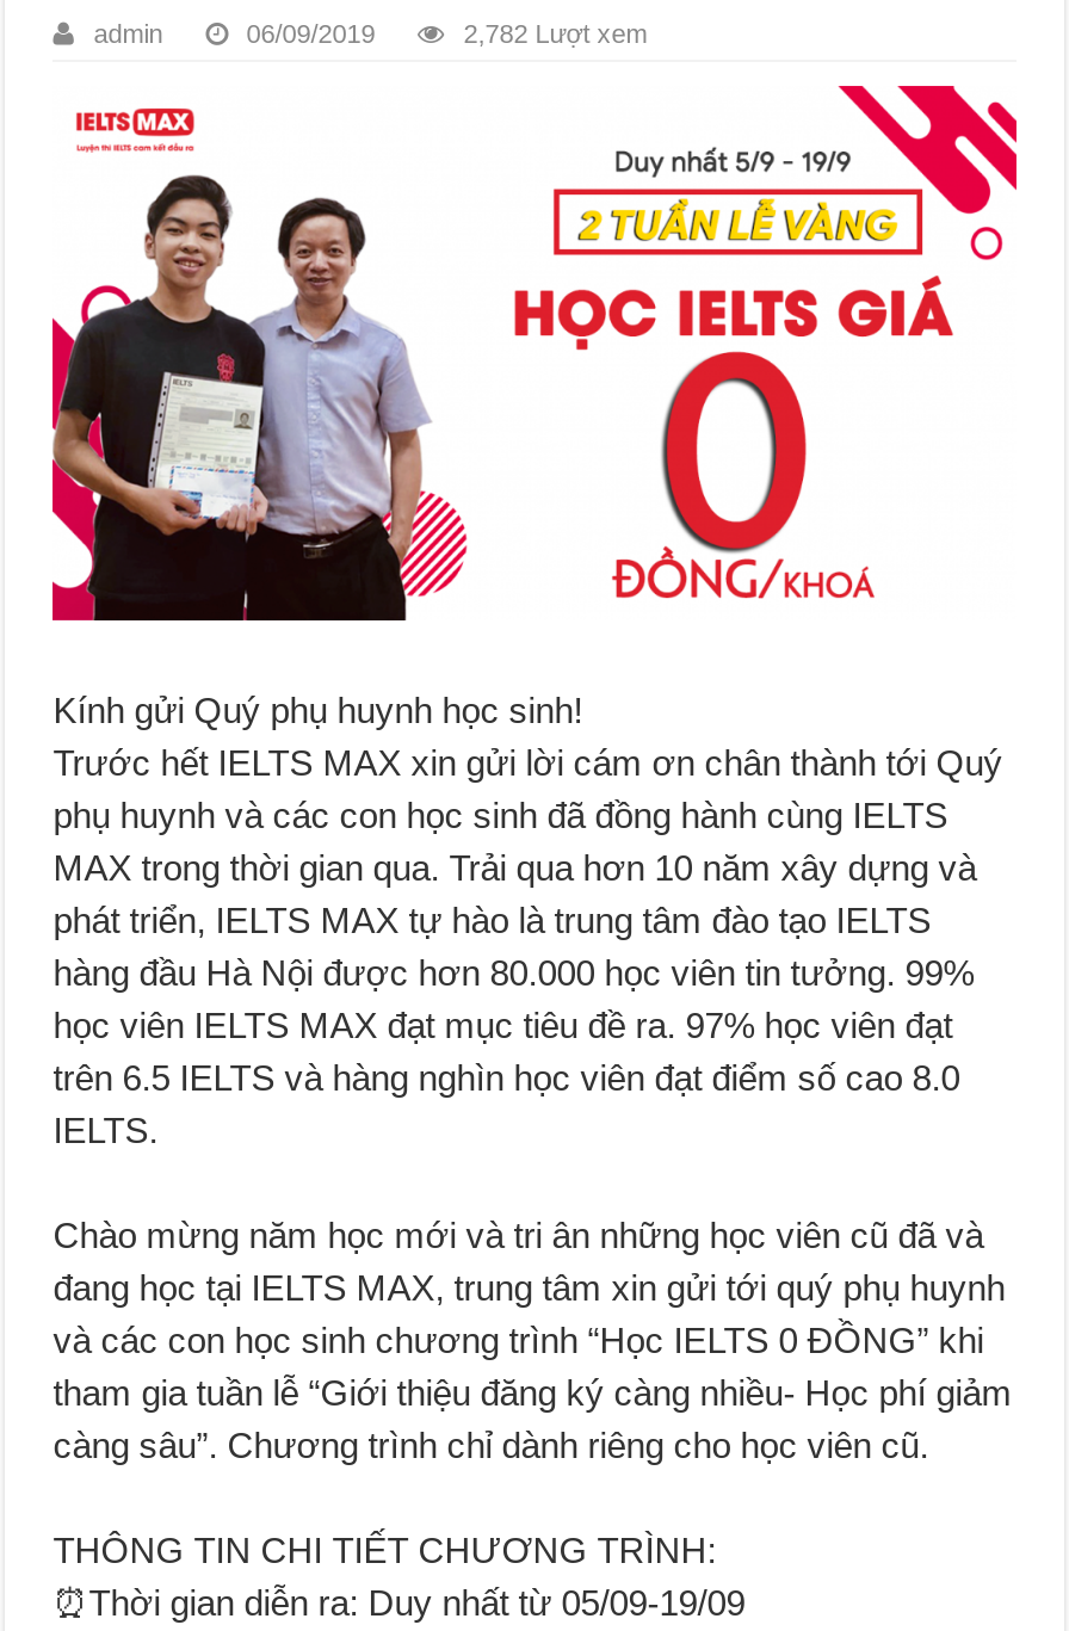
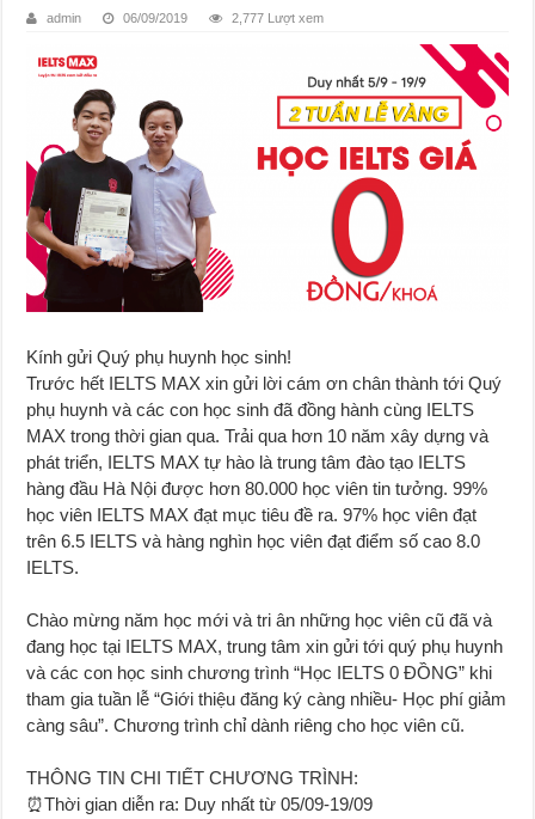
[463,18,647,47] 2,782 Lượt xem -> [232,10,324,25] 2,777 Lượt xem

